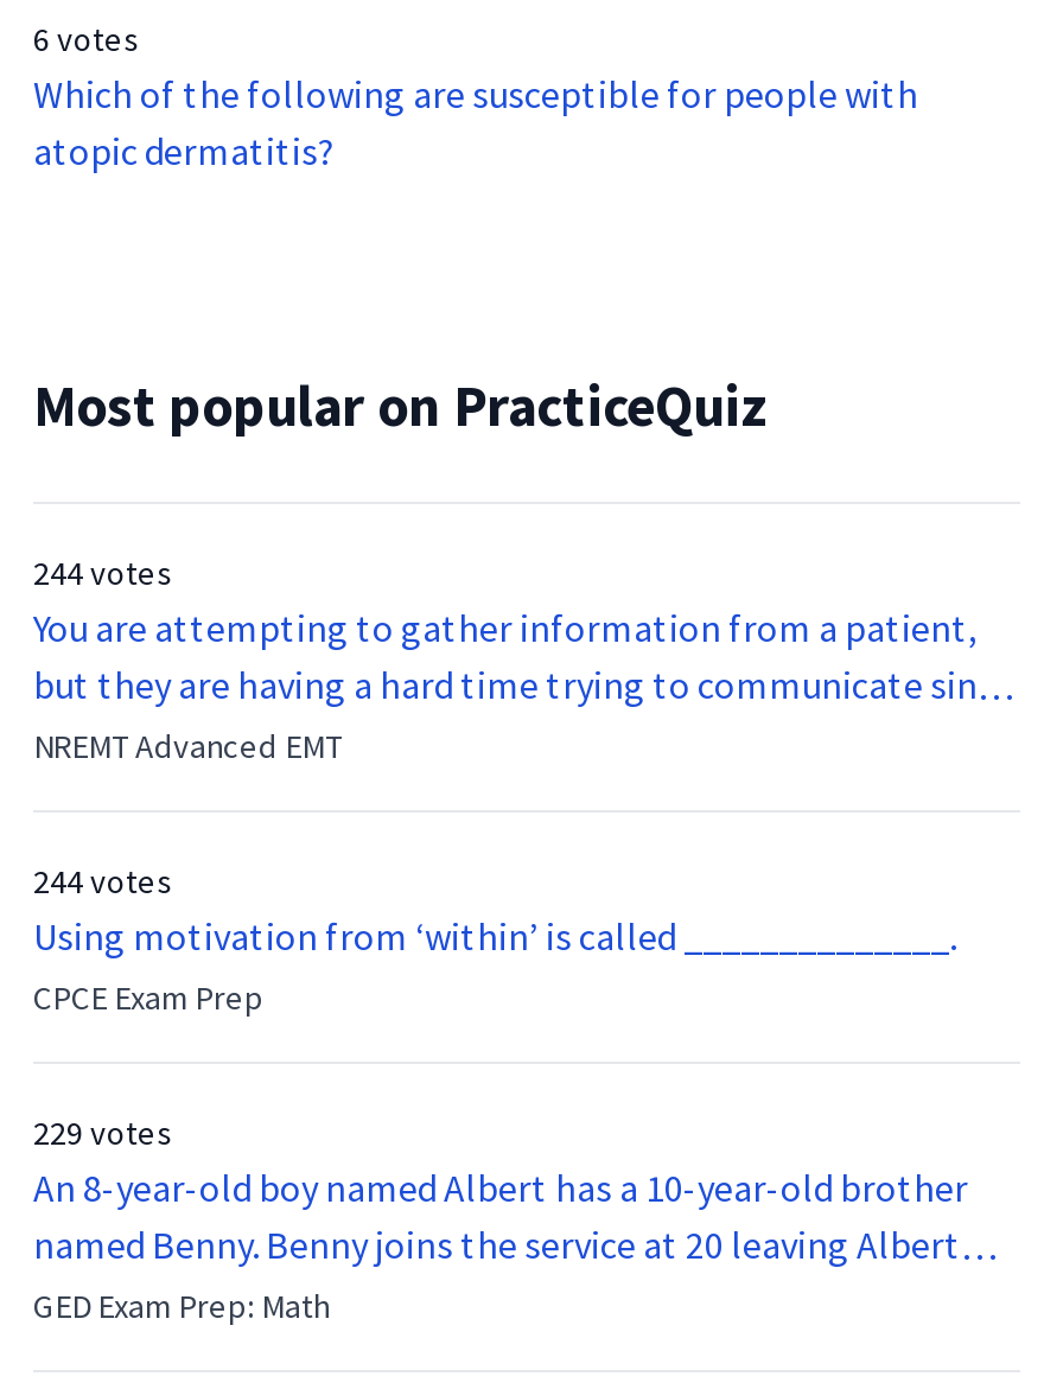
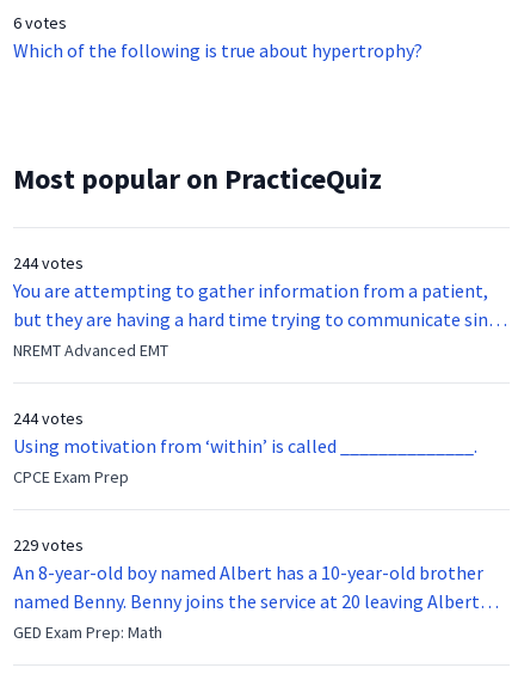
[33,71,918,175] Which of the following are susceptible for people with | atopic dermatitis? -> [13,39,423,63] Which of the following is true about hypertrophy?

